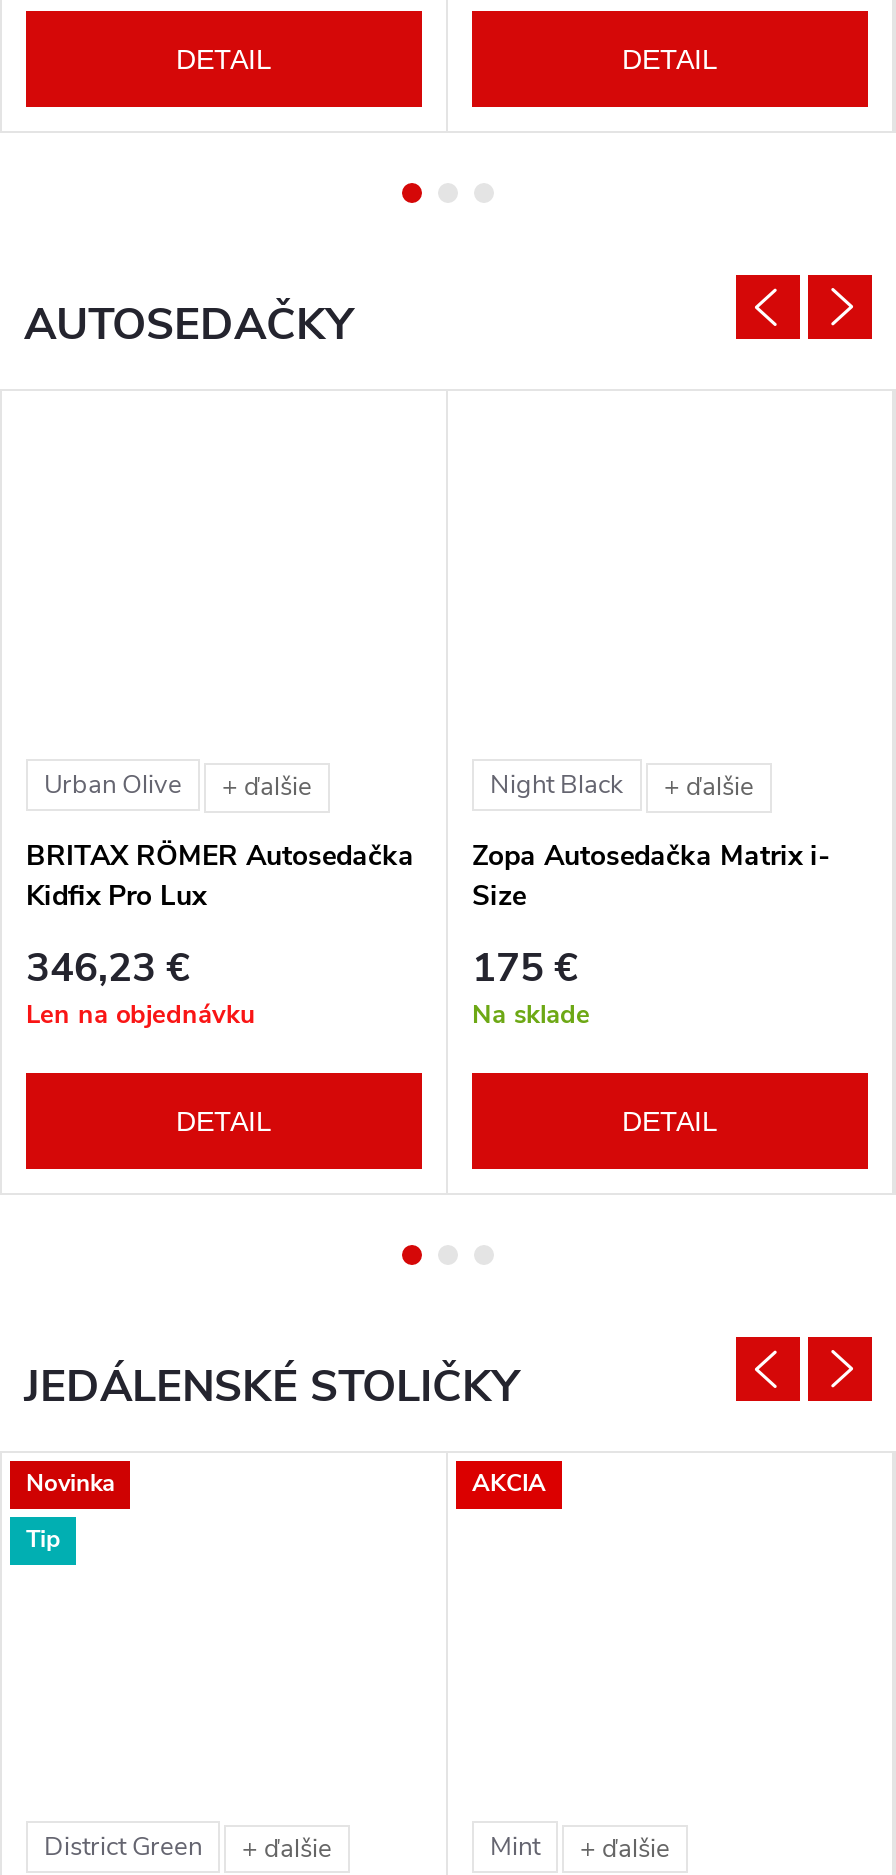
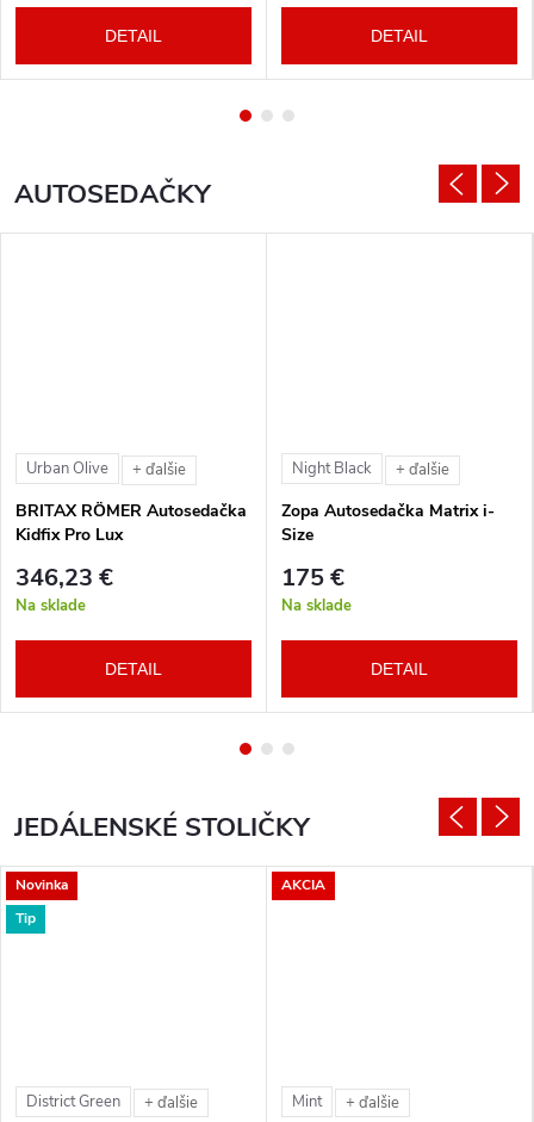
[26,996,256,1032] Len na objednávku -> [15,595,86,616] Na sklade

